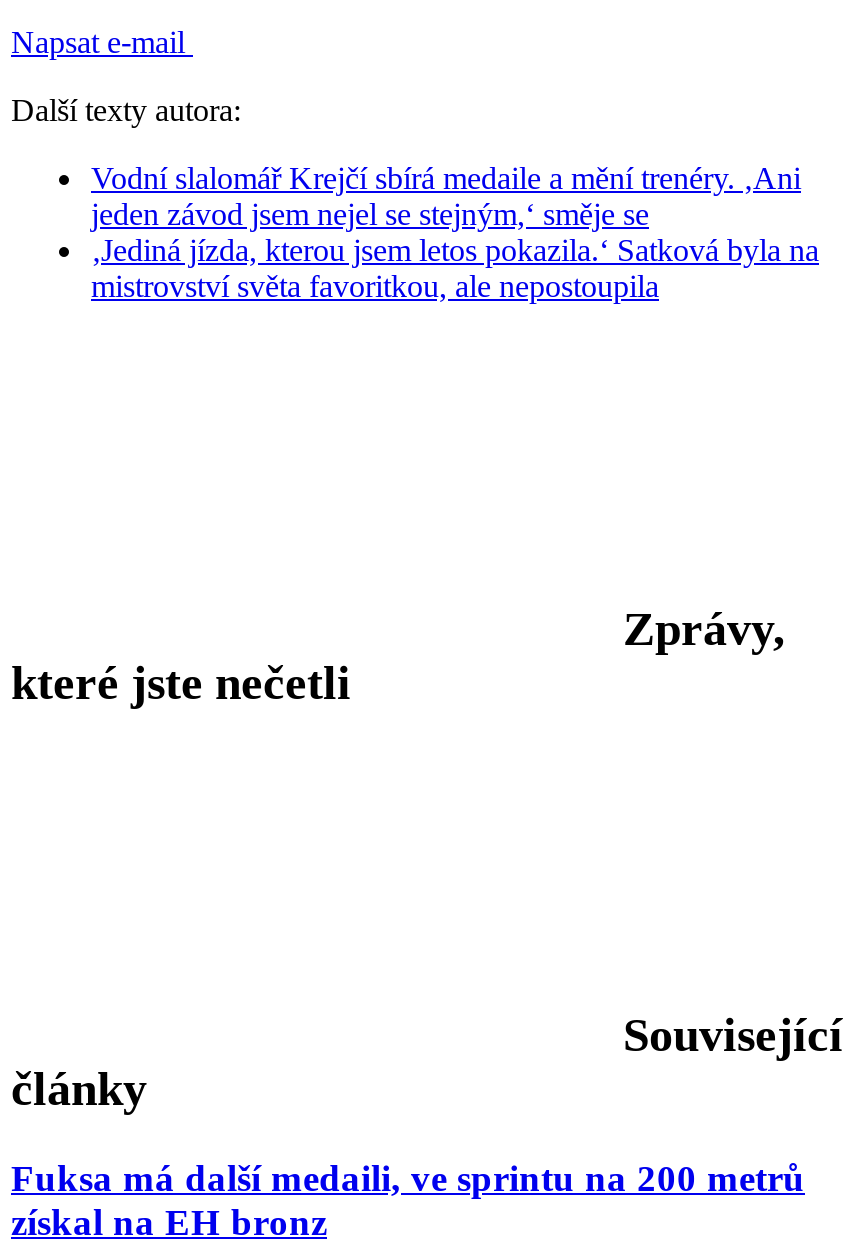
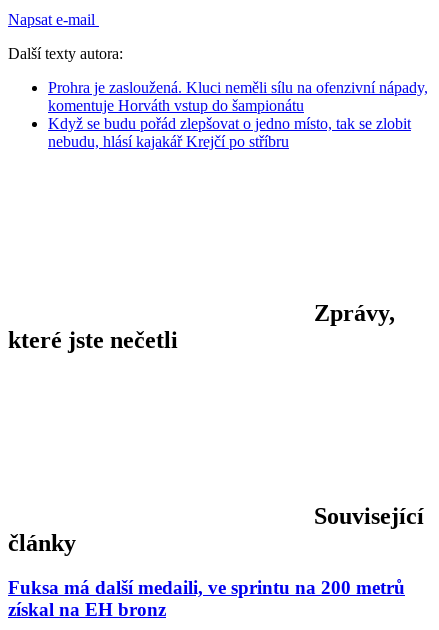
[91,161,819,303] Vodní slalomář Krejčí sbírá medaile a mění trenéry. ‚Ani | jeden závod jsem nejel se stejným,‘ směje se | ‚Jediná jízda, kterou jsem letos pokazila.‘ Satková byla na | mistrovství světa favoritkou, ale nepostoupila -> [48,79,428,150] Prohra je zasloužená. Kluci neměli sílu na ofenzivní nápady, | komentuje Horváth vstup do šampionátu | Když se budu pořád zlepšovat o jedno místo, tak se zlobit | nebudu, hlásí kajakář Krejčí po stříbru

